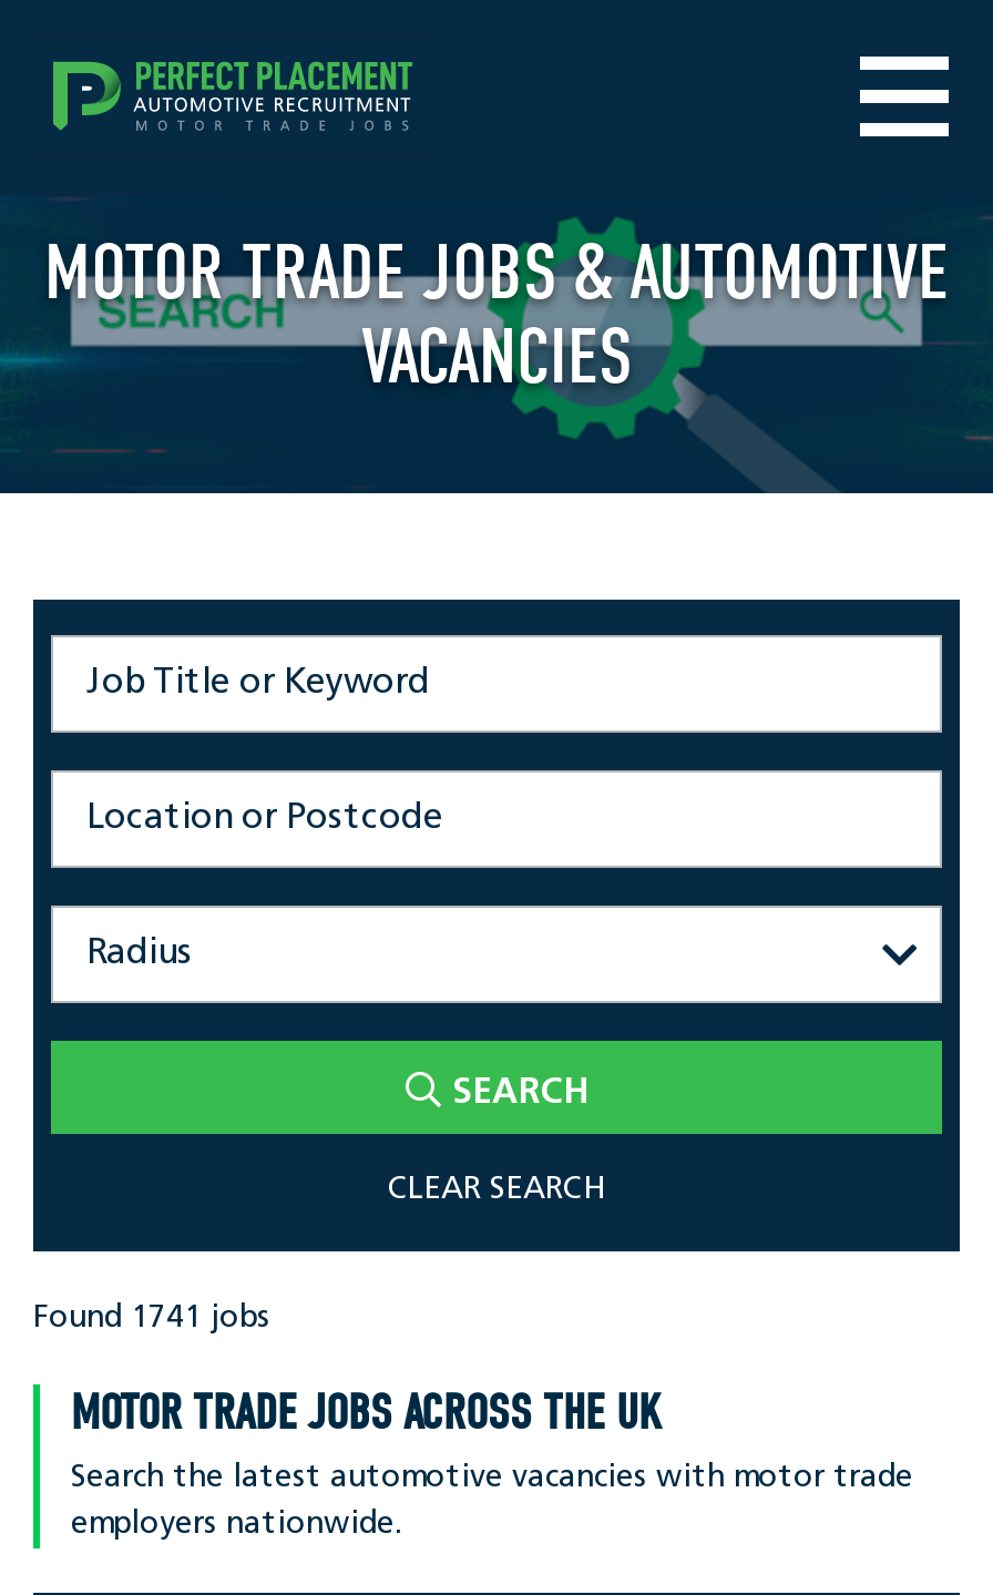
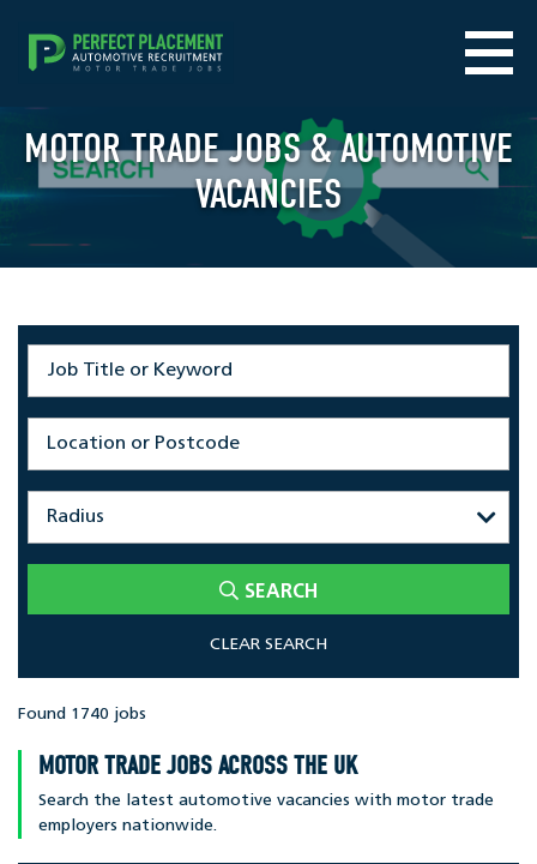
[33,1302,270,1336] Found 1741 jobs -> [18,706,146,724] Found 1740 jobs

